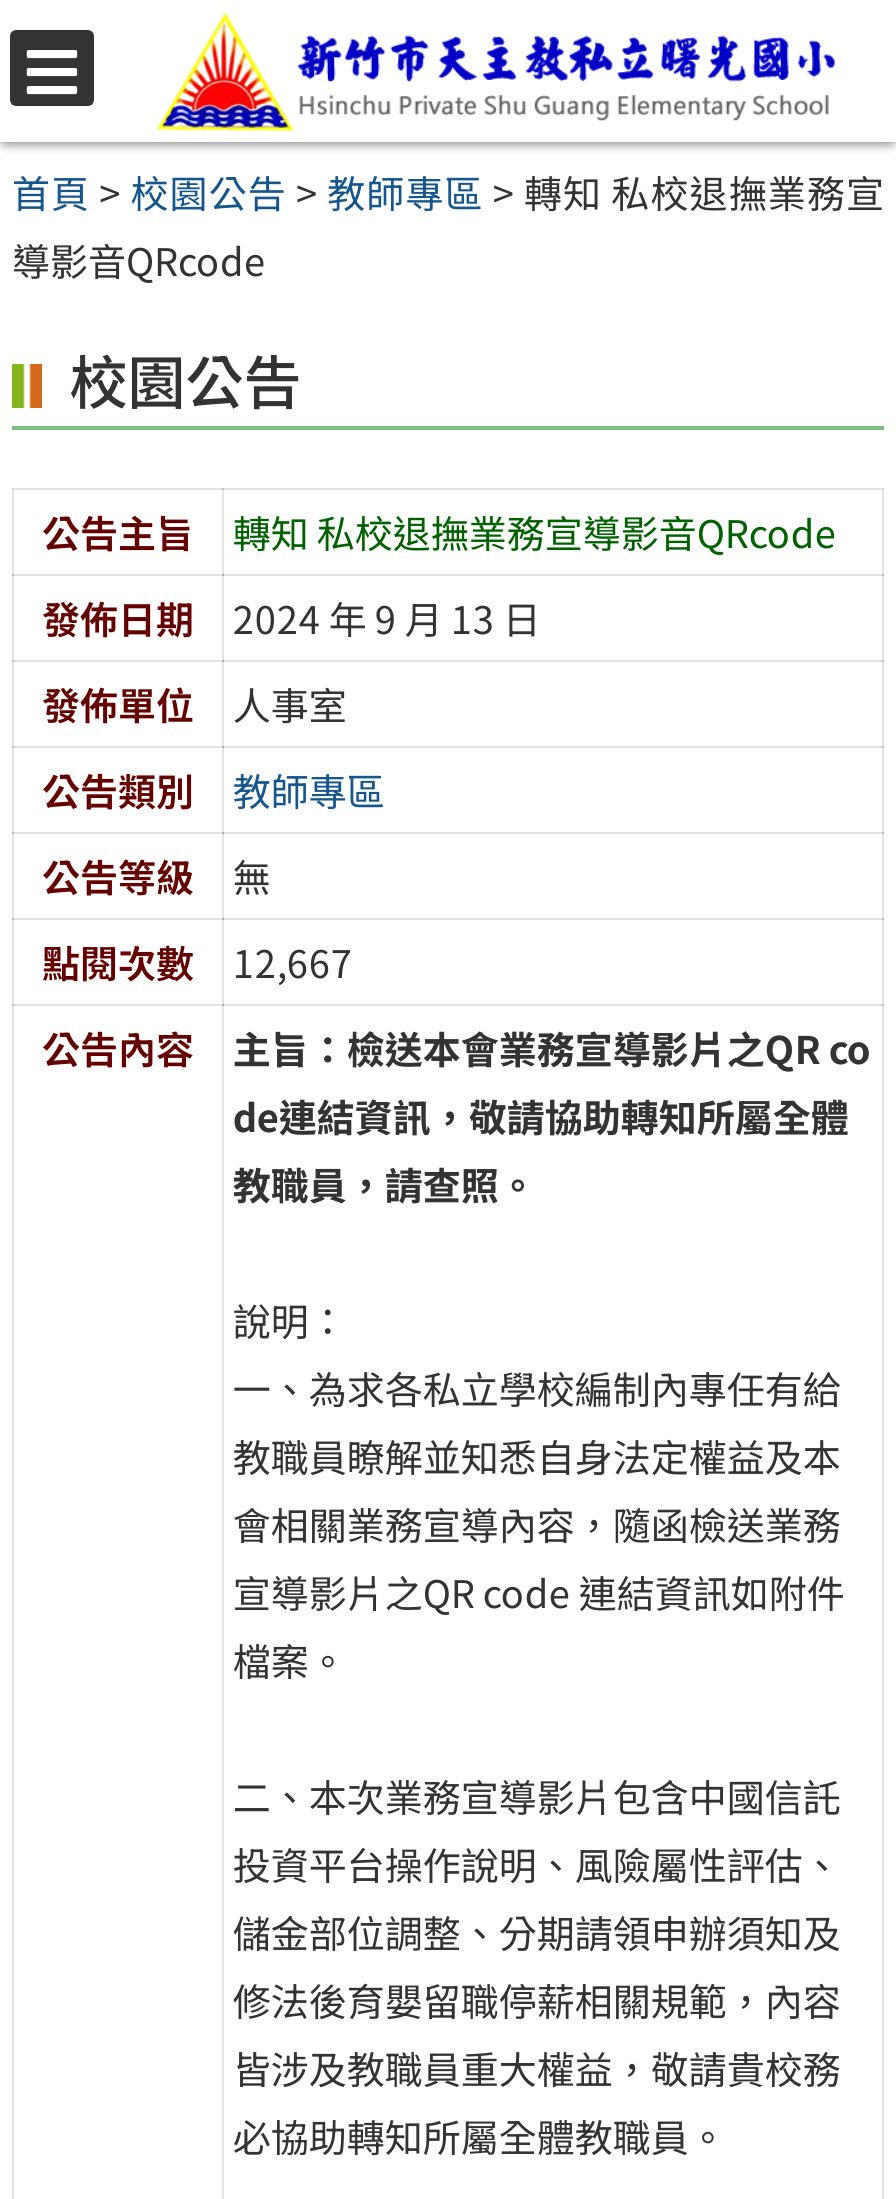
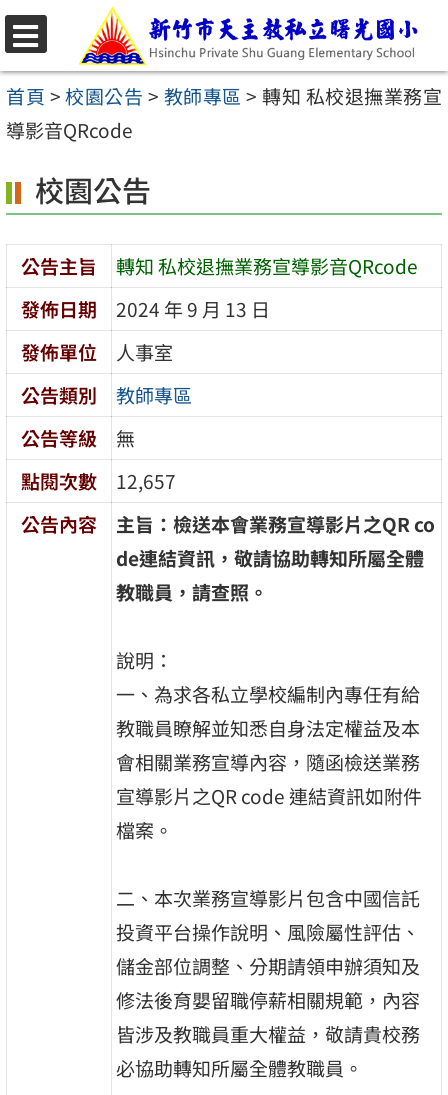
[42,934,353,990] 點閱次數 12,667 -> [21,467,176,495] 點閱次數 12,657

